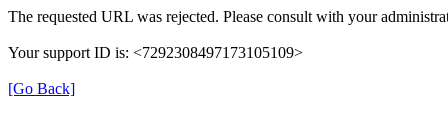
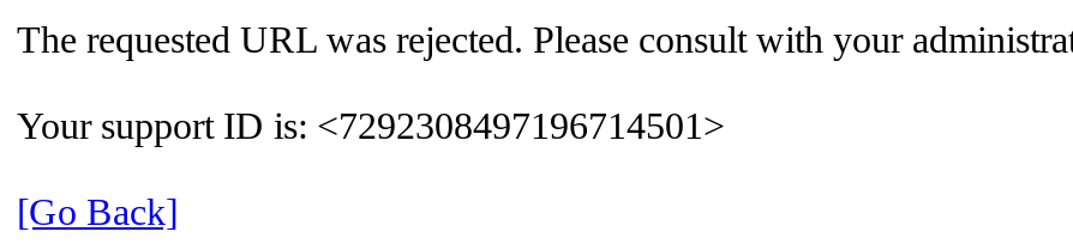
[8,44,303,61] Your support ID is: <7292308497173105109> -> [17,105,725,146] Your support ID is: <7292308497196714501>

